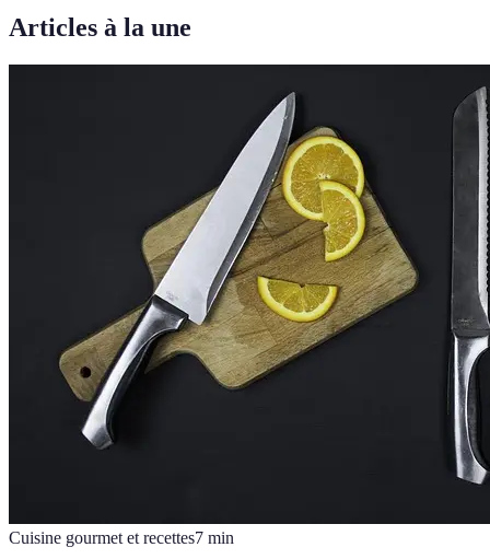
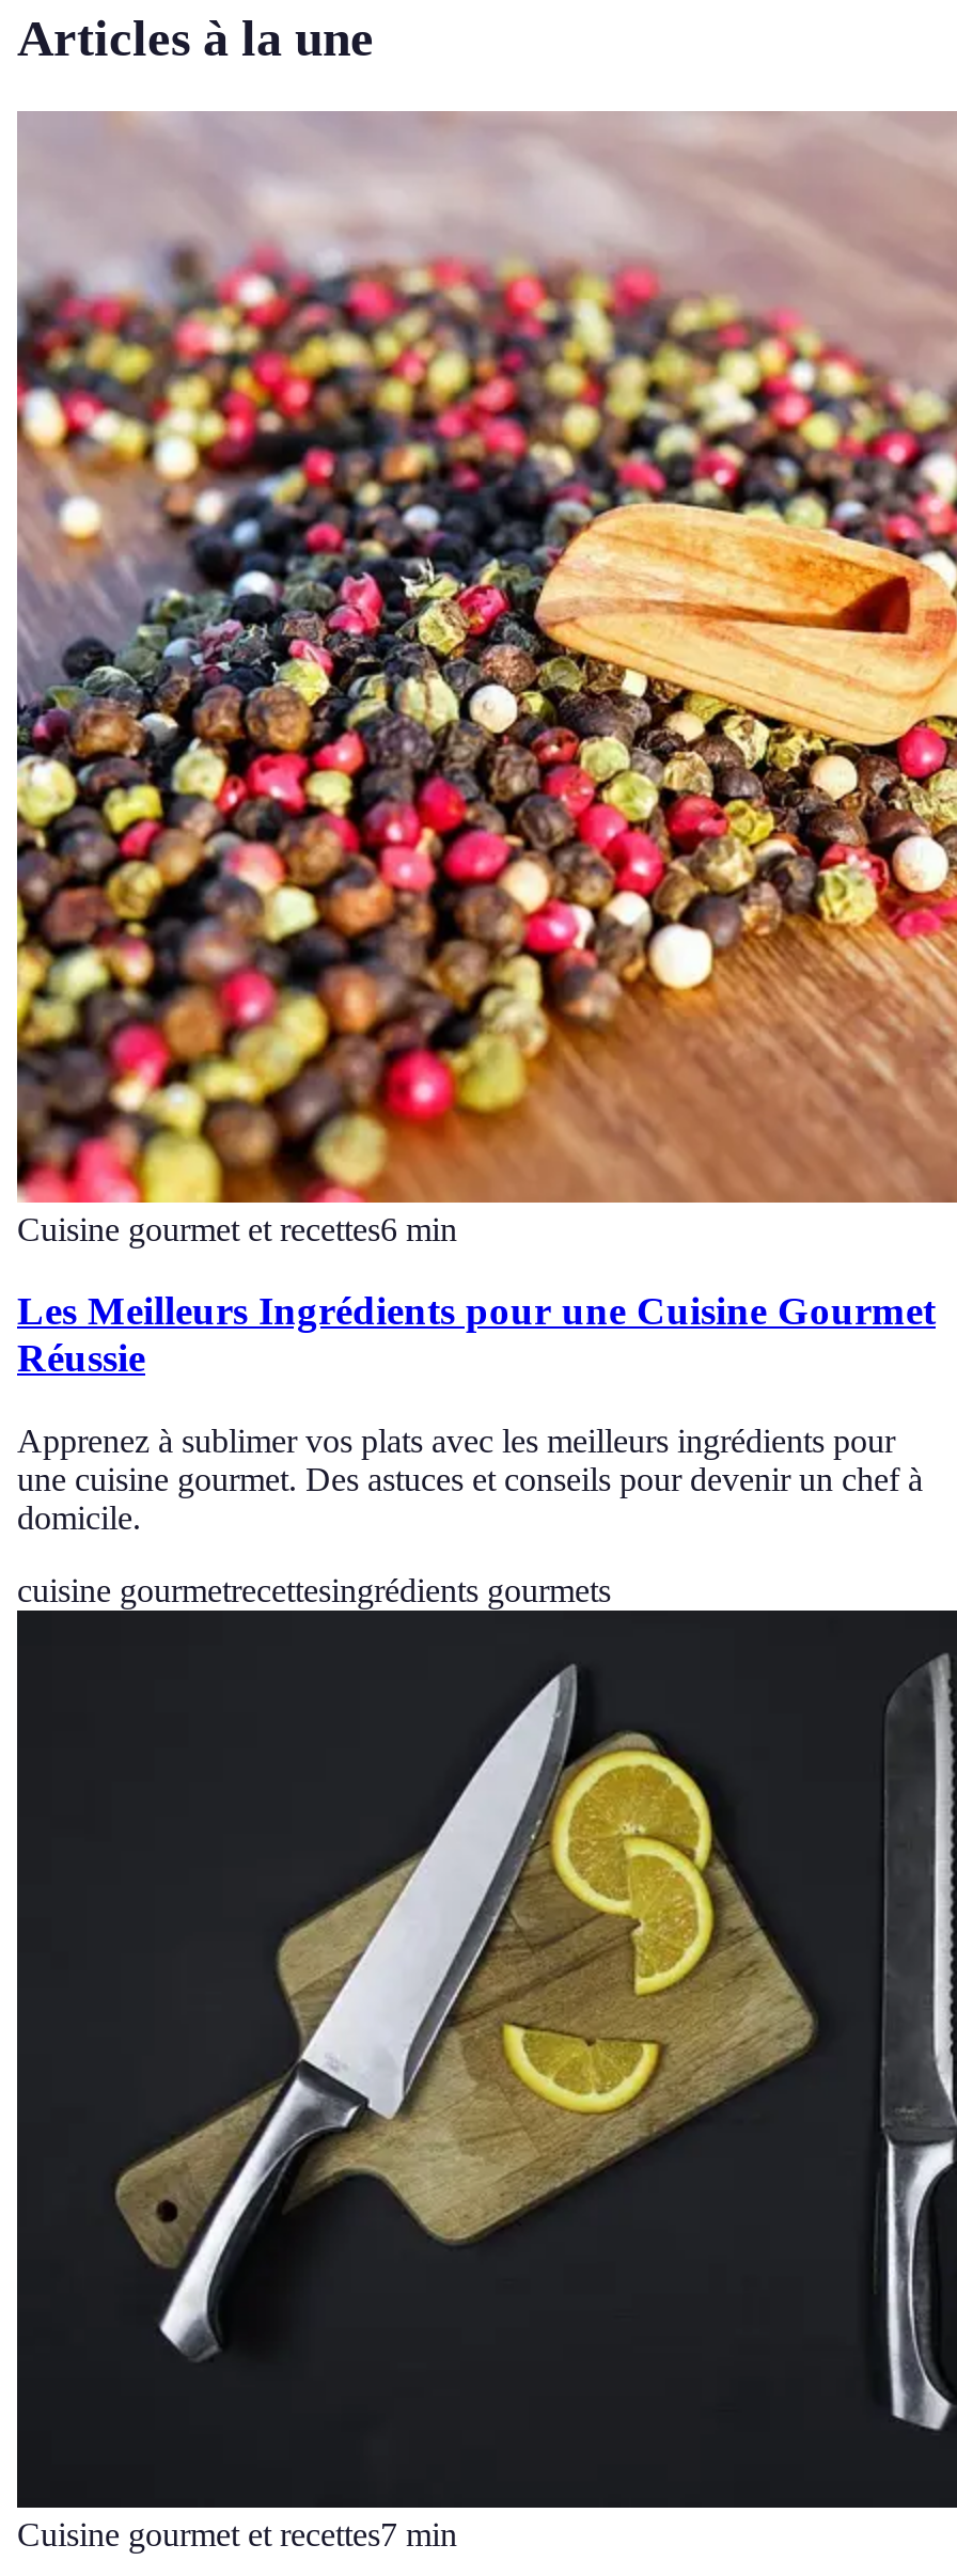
none -> [15,111,951,1609] [image] | Cuisine gourmet et recettes6 min | Les Meilleurs Ingrédients pour une Cuisine Gourmet | Réussie | Apprenez à sublimer vos plats avec les meilleurs ingrédients pour | une cuisine gourmet. Des astuces et conseils pour devenir un chef à | domicile. | cuisine gourmetrecettesingrédients gourmets

